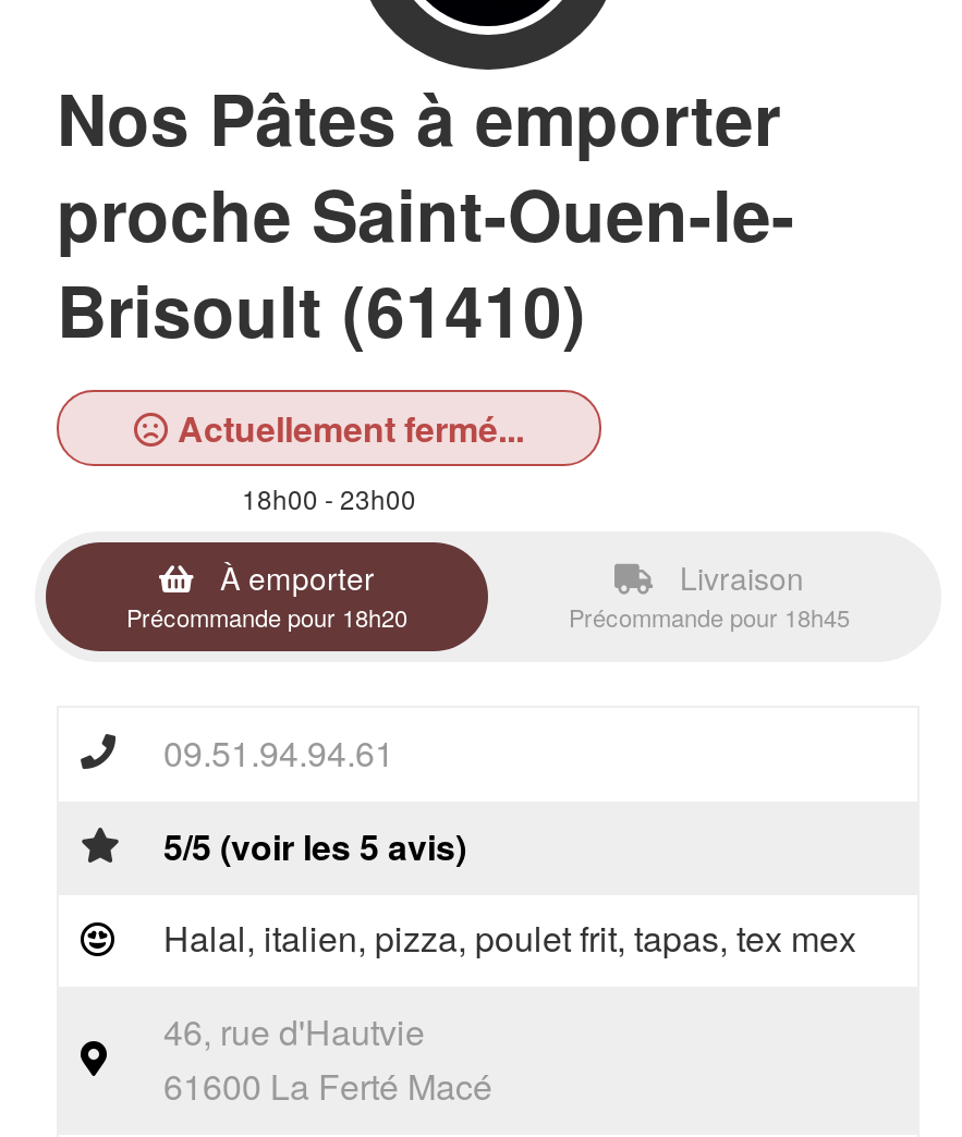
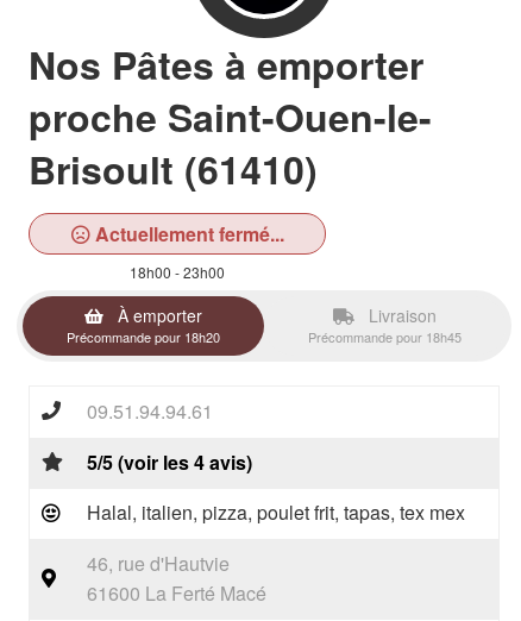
[163,821,466,871] 5/5 (voir les 5 avis) -> [87,448,252,476] 5/5 (voir les 4 avis)

